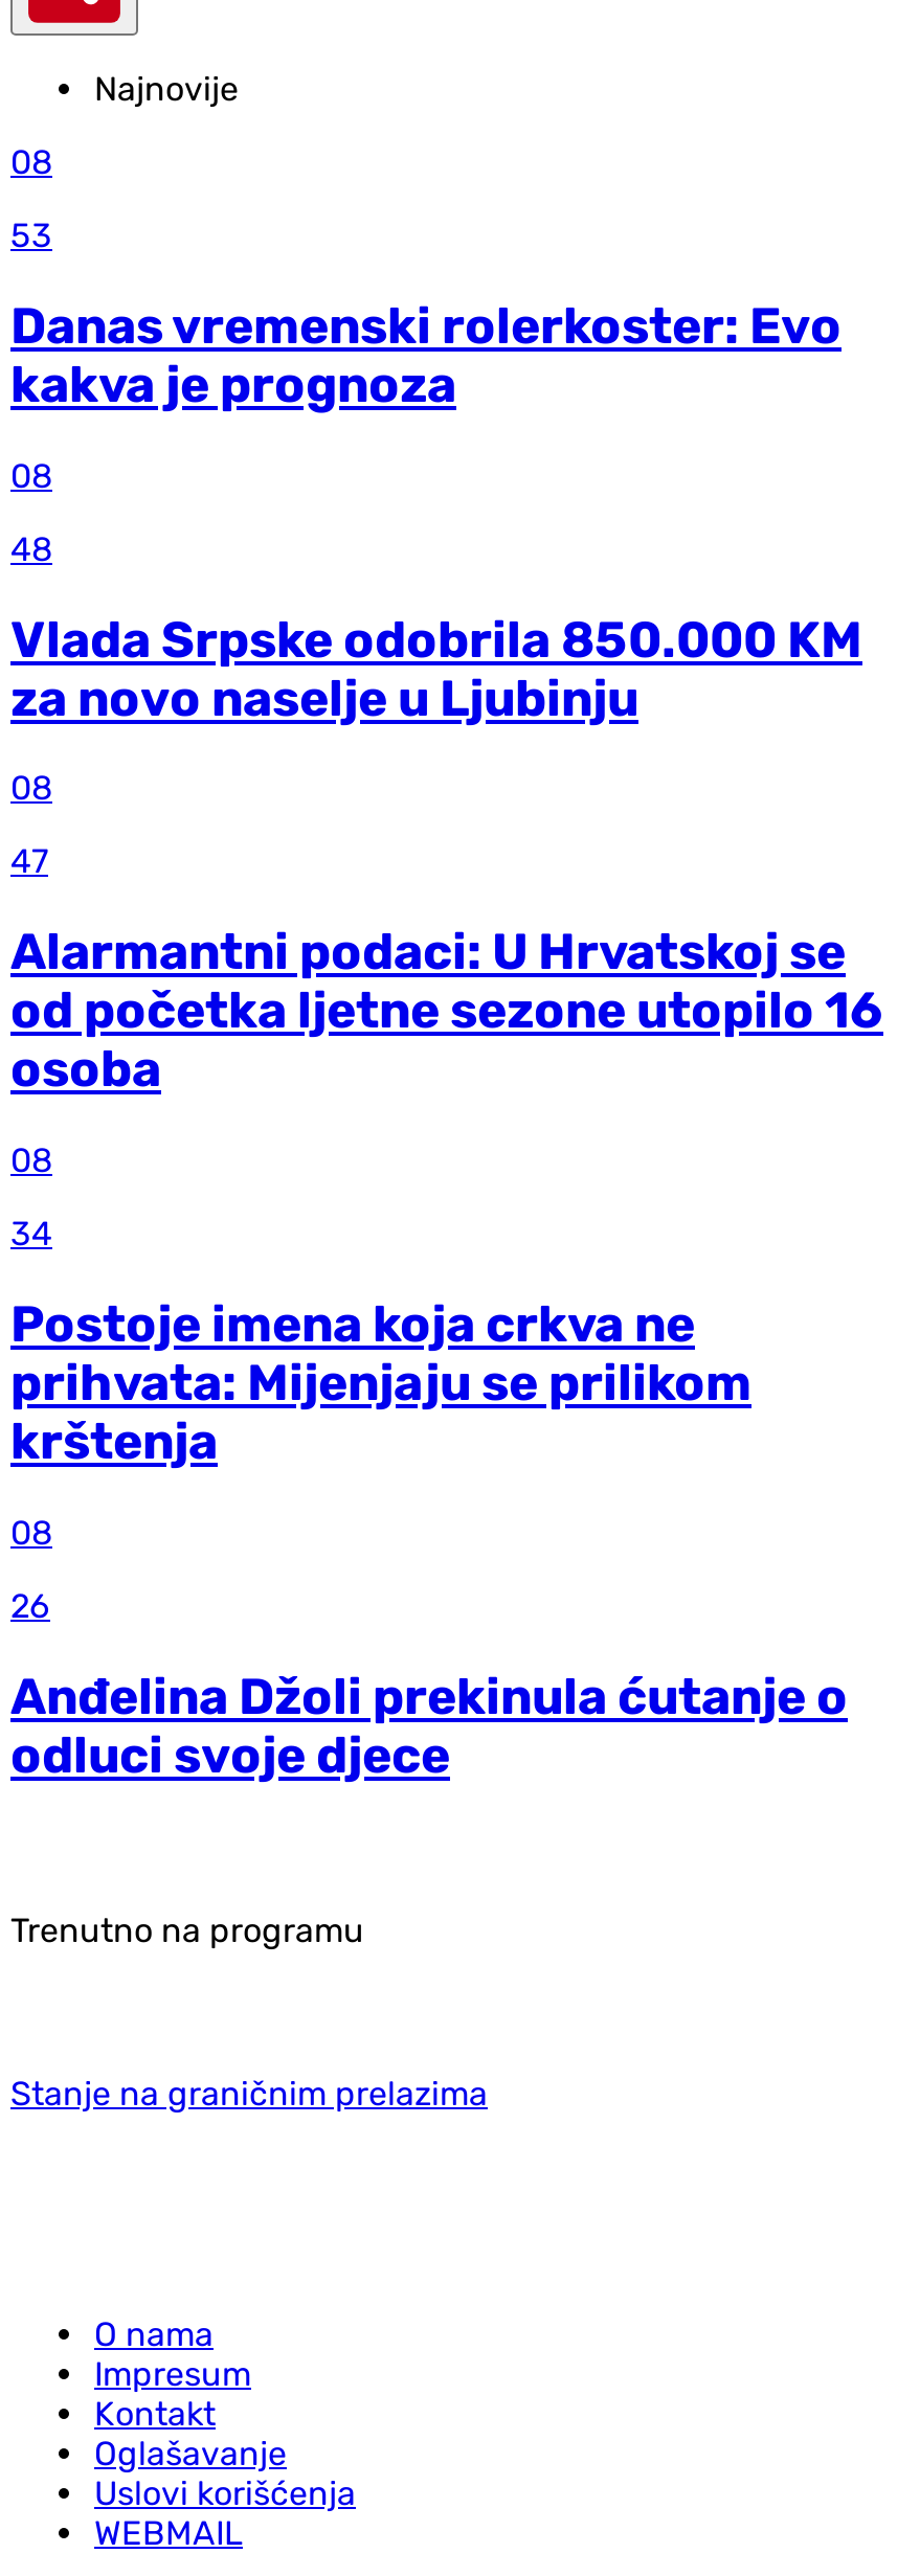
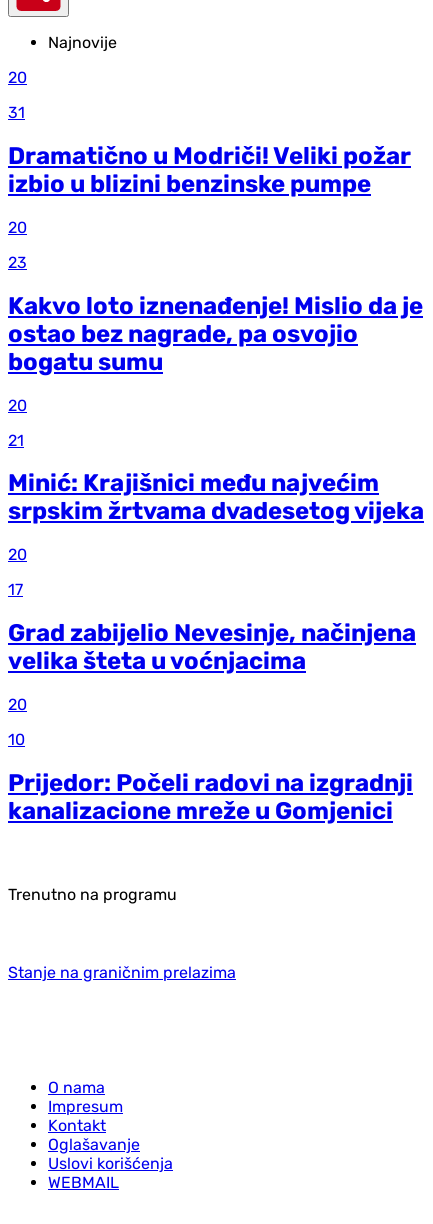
[10,142,52,182] 08 -> [8,68,27,87] 20
[10,215,52,255] 53 -> [8,103,25,122] 31
[10,297,842,414] Danas vremenski rolerkoster: Evo | kakva je prognoza -> [8,142,411,198] Dramatično u Modriči! Veliki požar | izbio u blizini benzinske pumpe
[10,456,52,495] 08 -> [8,218,27,237] 20
[10,529,52,569] 48 -> [8,253,27,272] 23
[10,610,862,727] Vlada Srpske odobrila 850.000 KM | za novo naselje u Ljubinju -> [8,292,423,376] Kakvo loto iznenađenje! Mislio da je | ostao bez nagrade, pa osvojio | bogatu sumu
[10,769,52,809] 08 -> [8,395,27,414] 20
[10,842,48,882] 47 -> [8,430,24,449] 21
[10,924,883,1099] Alarmantni podaci: U Hrvatskoj se | od početka ljetne sezone utopilo 16 | osoba -> [8,469,424,525] Minić: Krajišnici među najvećim | srpskim žrtvama dvadesetog vijeka
[10,1141,52,1181] 08 -> [8,545,27,564] 20
[10,1214,52,1254] 34 -> [8,580,23,599] 17
[10,1296,751,1472] Postoje imena koja crkva ne | prihvata: Mijenjaju se prilikom | krštenja -> [8,619,416,675] Grad zabijelio Nevesinje, načinjena | velika šteta u voćnjacima
[10,1513,52,1553] 08 -> [8,695,27,714] 20
[10,1586,50,1626] 26 -> [8,730,25,749] 10
[10,1668,848,1785] Anđelina Džoli prekinula ćutanje o | odluci svoje d‌jece -> [8,769,413,825] Prijedor: Počeli radovi na izgradnji | kanalizacione mreže u Gomjenici

